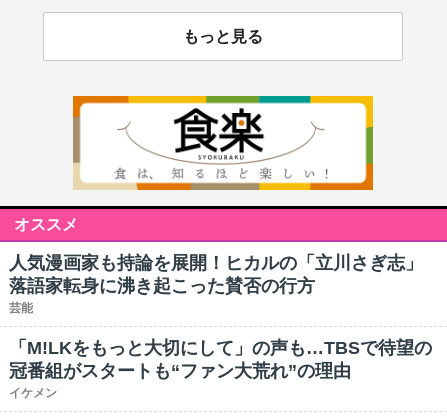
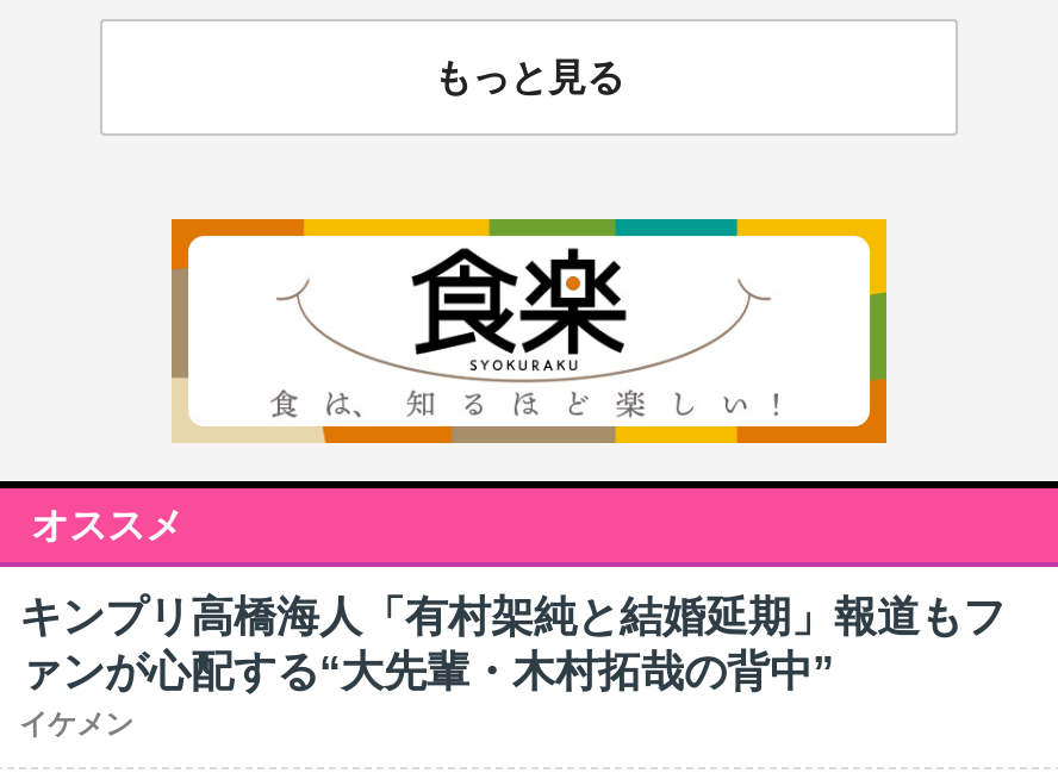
[9,253,432,381] 人気漫画家も持論を展開！ヒカルの「立川さぎ志」 | 落語家転身に沸き起こった賛否の行方 | 芸能 | 「M!LKをもっと大切にして」の声も…TBSで待望の | 冠番組がスタートも“ファン大荒れ”の理由 -> [19,594,1006,696] キンプリ高橋海人「有村架純と結婚延期」報道もフ | ァンが心配する“大先輩・木村拓哉の背中”

